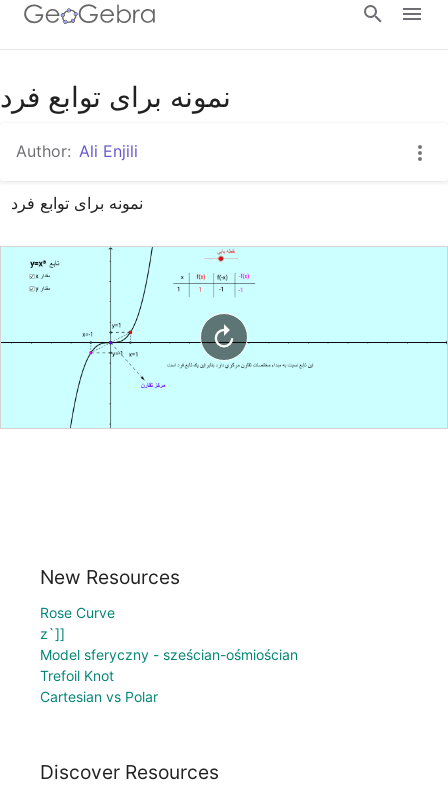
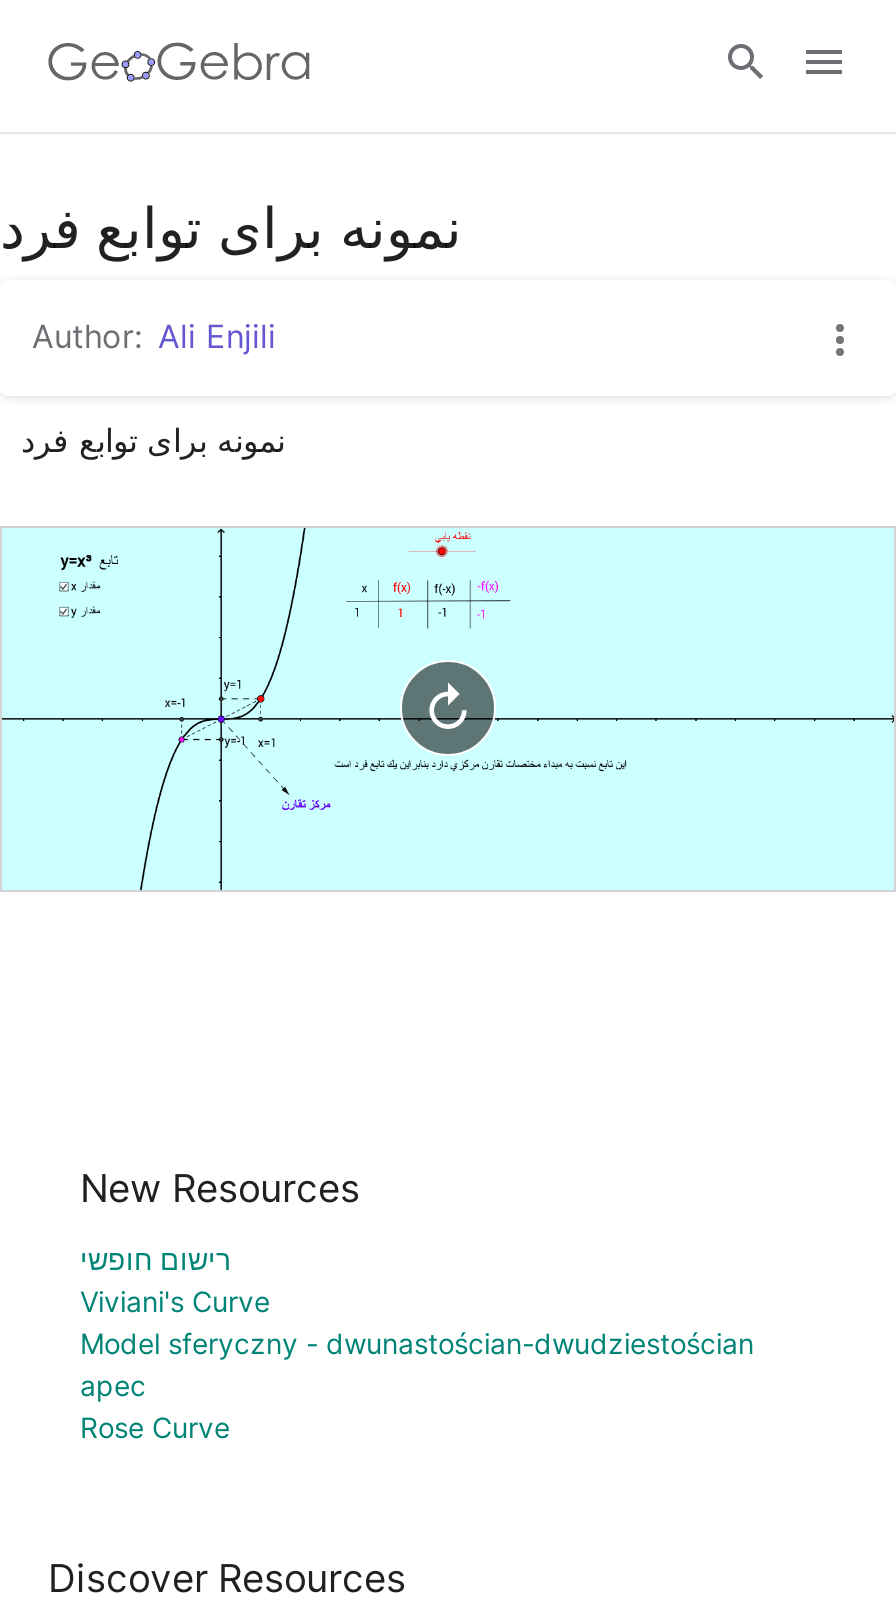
none -> [80,1242,754,1402] רישום חופשי | Viviani's Curve | Model sferyczny - dwunastościan-dwudziestościan | apec
moved [40,604,115,621] -> [80,1410,230,1444]: Rose Curve
[40,625,298,705] z`]] | Model sferyczny - sześcian-ośmiościan | Trefoil Knot | Cartesian vs Polar -> none

